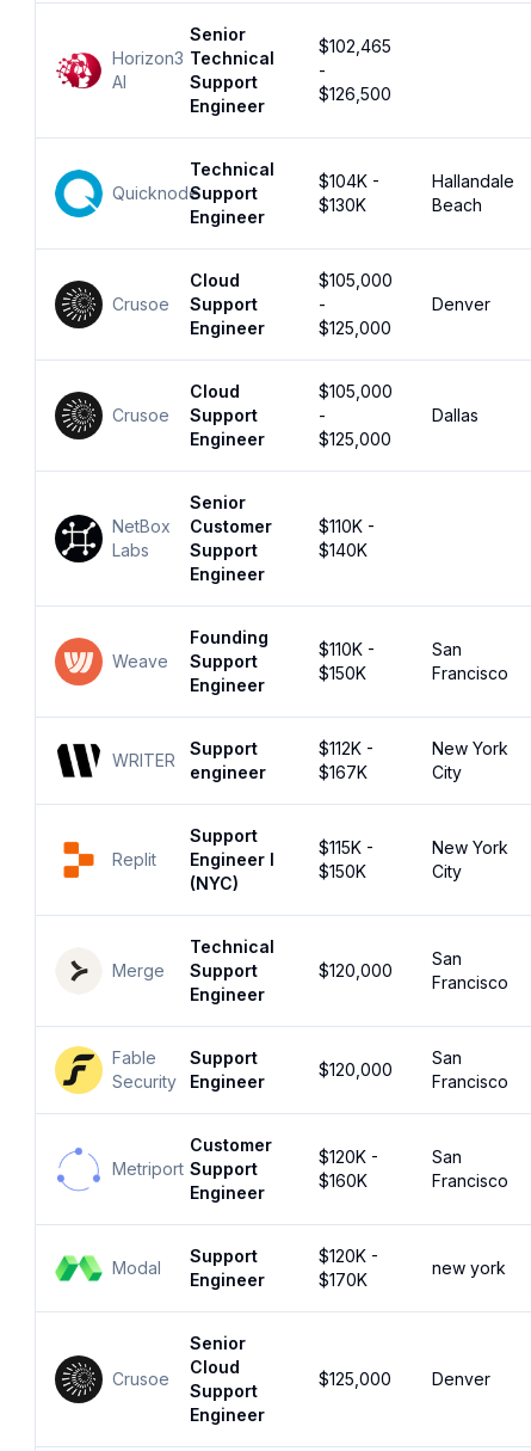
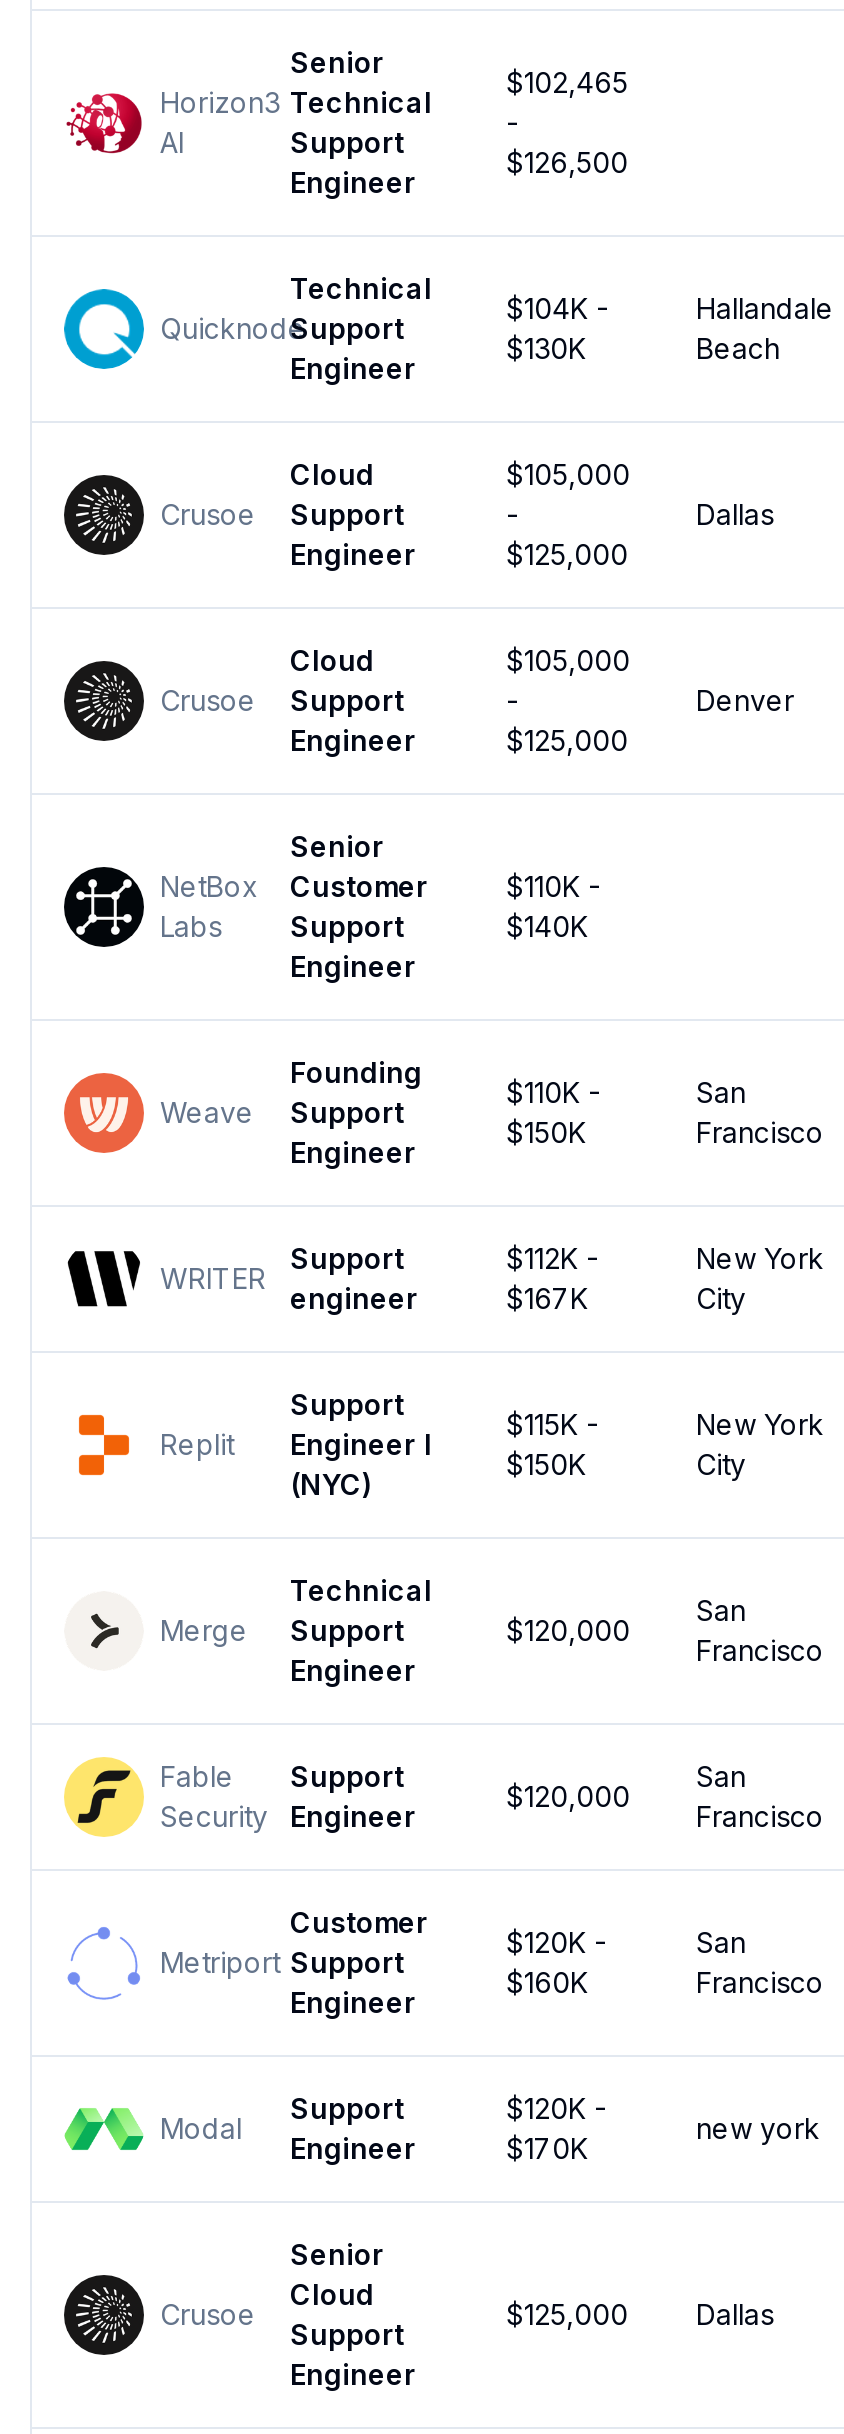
[432,294,490,314] Denver -> [696,497,774,531] Dallas
[432,405,478,425] Dallas -> [696,683,794,717] Denver
[432,1369,490,1389] Denver -> [696,2297,774,2331] Dallas

